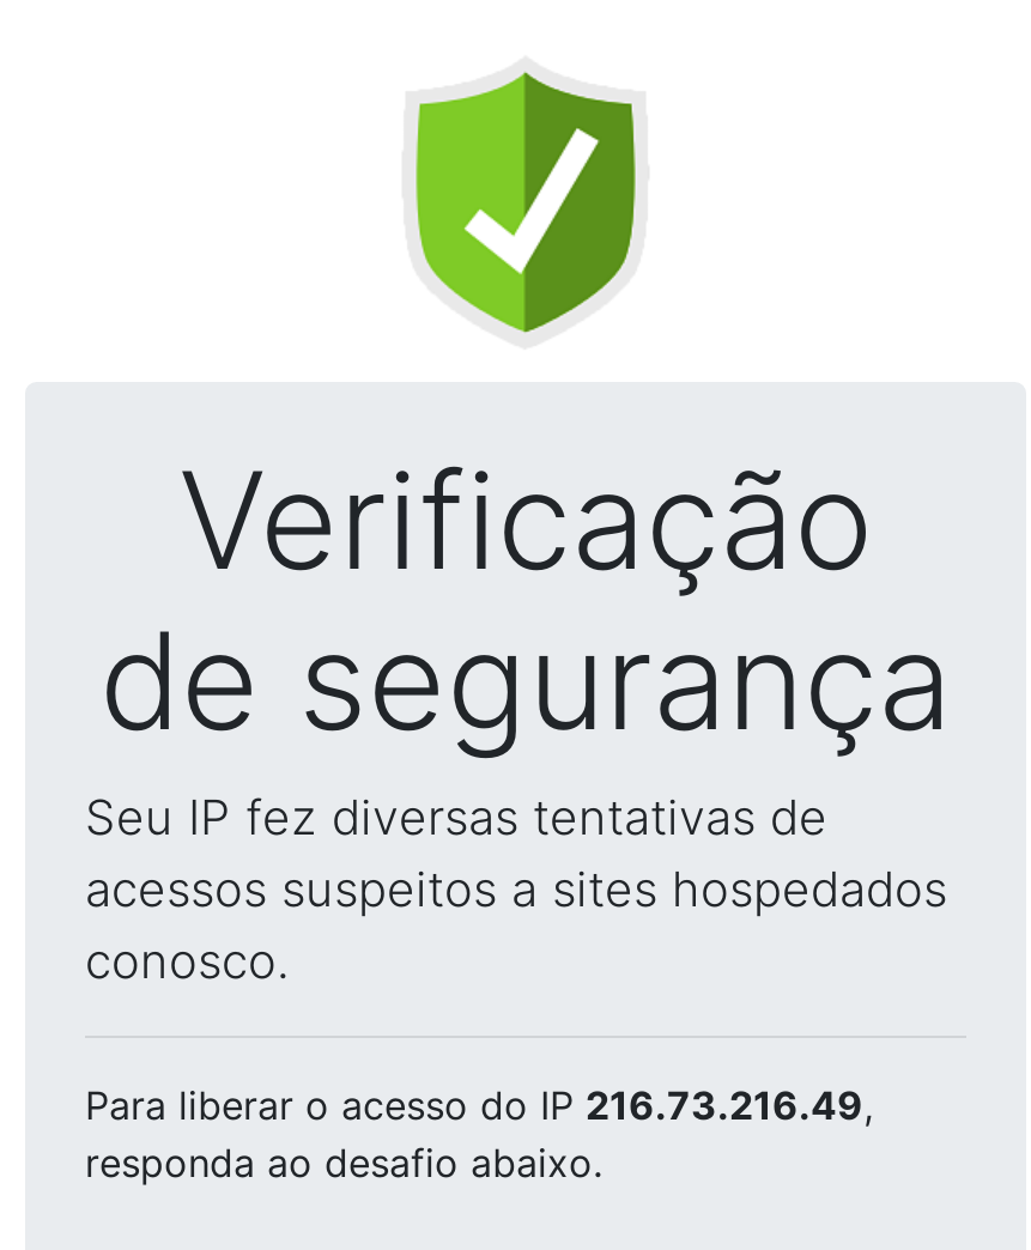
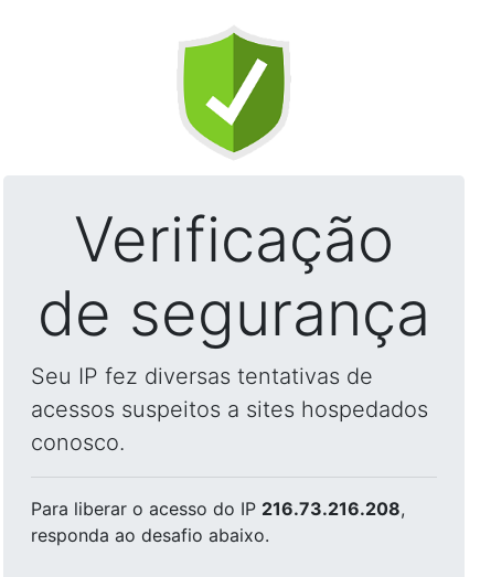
[85,1081,873,1129] Para liberar o acesso do IP 216.73.216.49, -> [31,498,405,520] Para liberar o acesso do IP 216.73.216.208,

